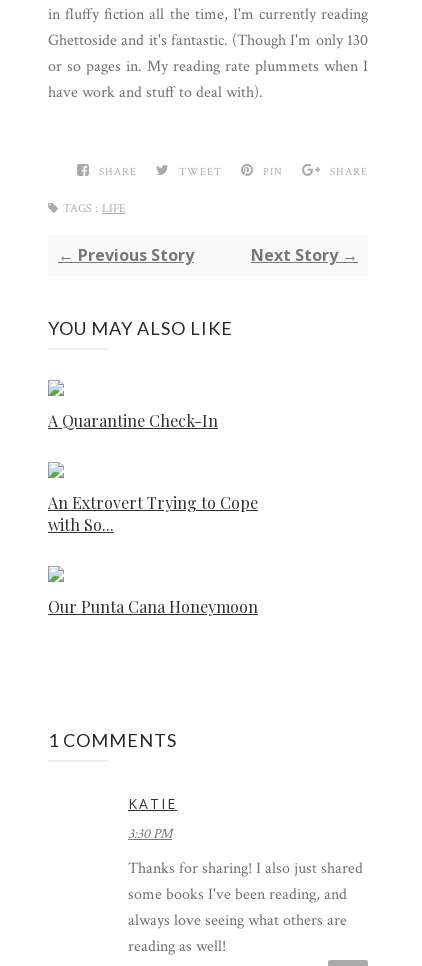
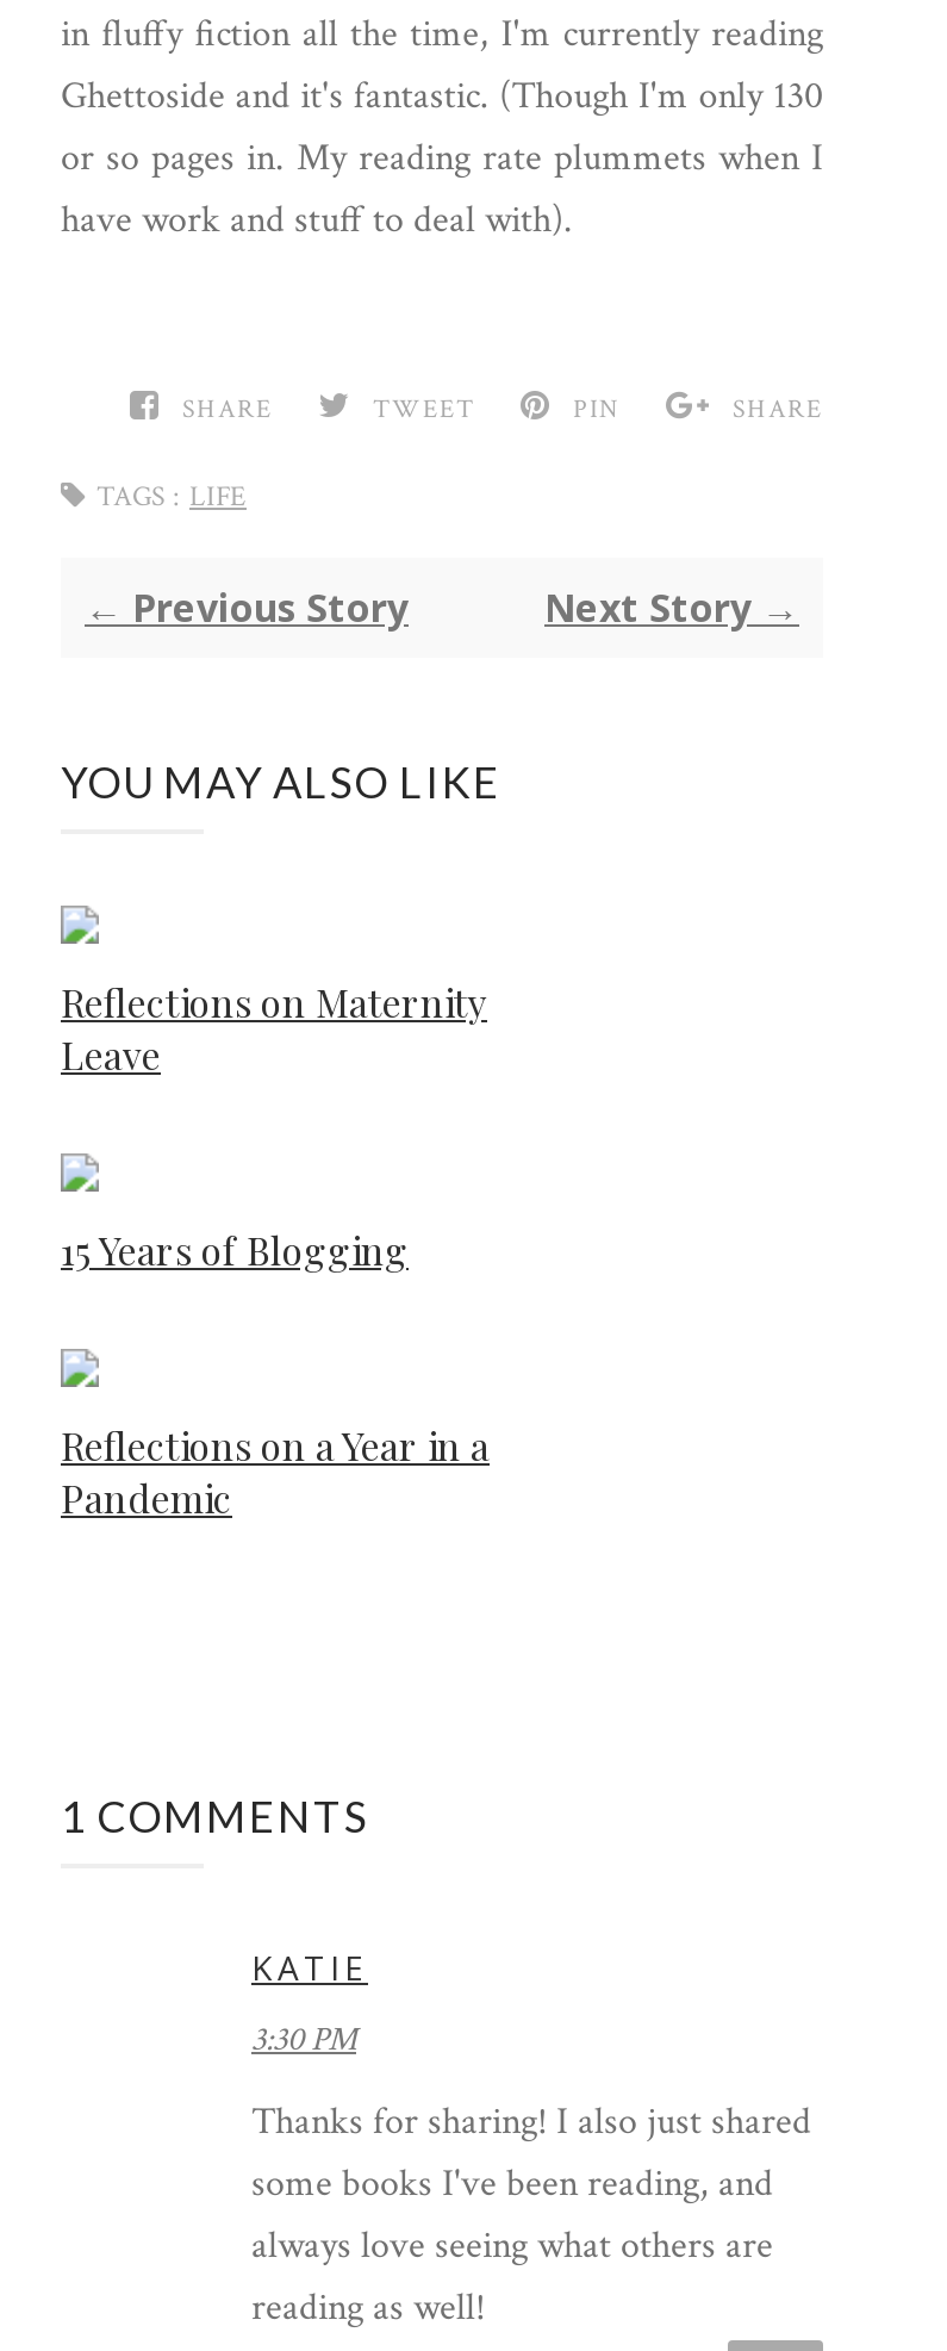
[48,410,218,431] A Quarantine Check-In -> [61,977,487,1079] Reflections on Maternity | Leave
[48,492,258,535] An Extrovert Trying to Cope | with So... -> [61,1224,409,1275] 15 Years of Blogging
[48,596,258,617] Our Punta Cana Honeymoon -> [61,1420,490,1522] Reflections on a Year in a | Pandemic

